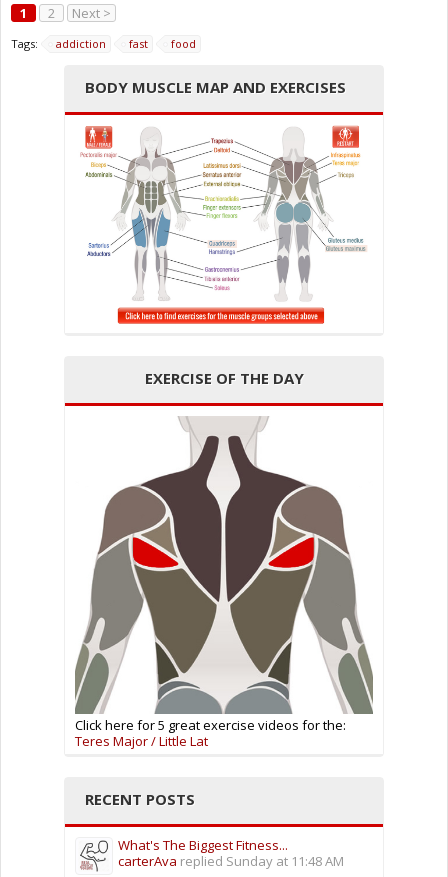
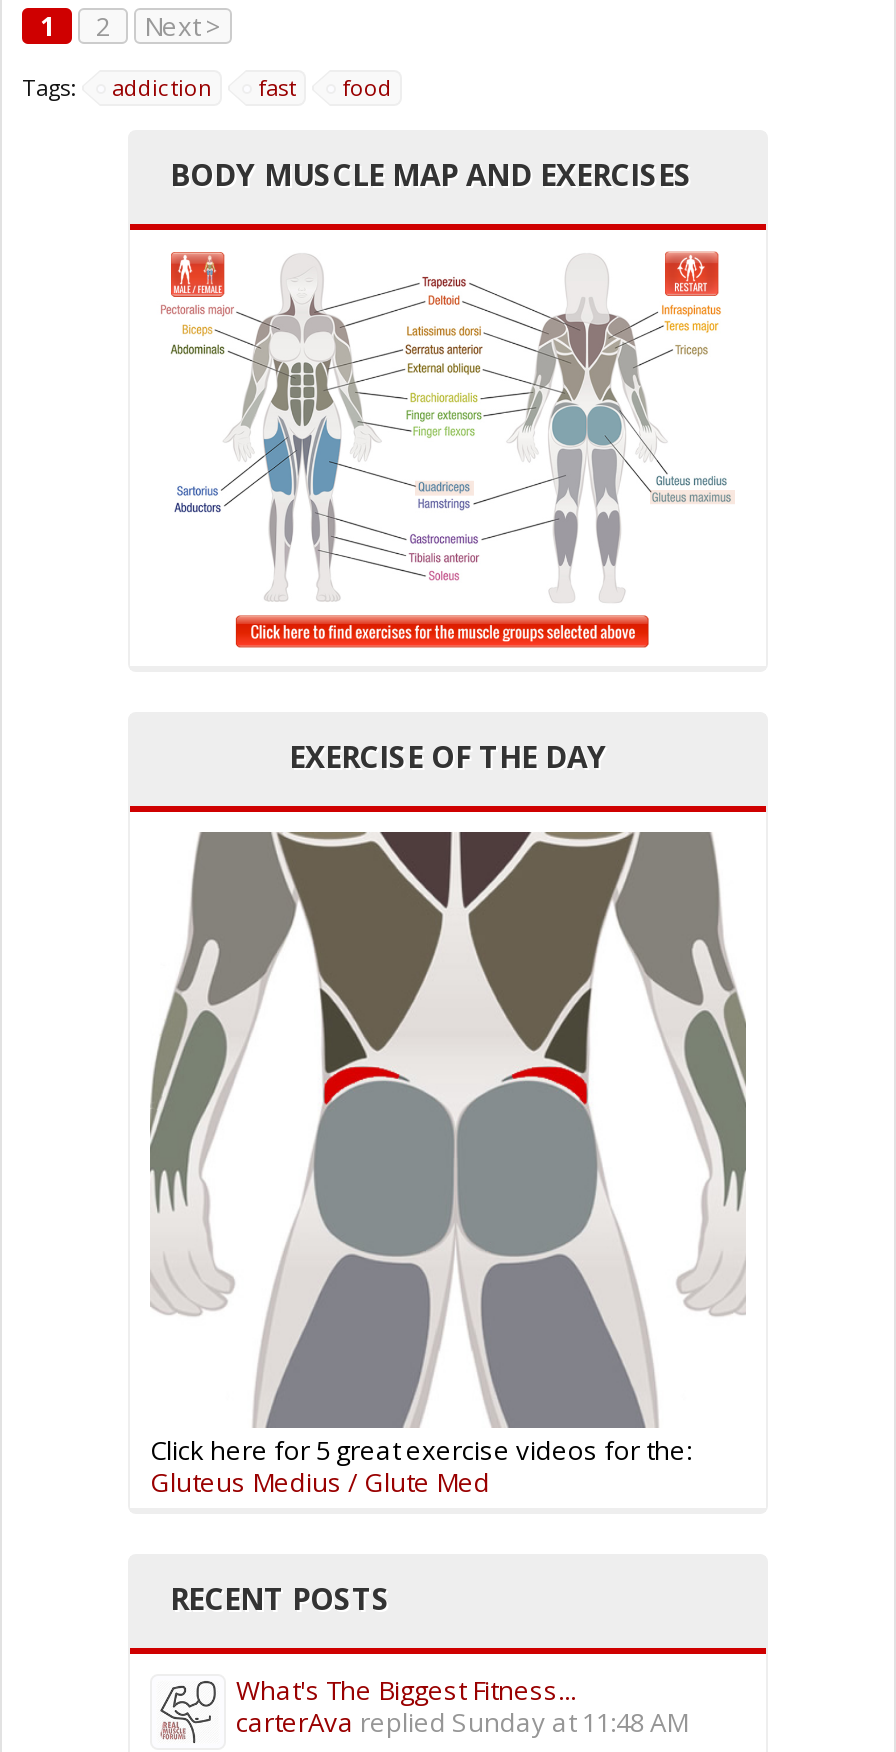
[74,416,374,750] [image] | Teres Major / Little Lat -> [148,830,748,1499] [image] | Gluteus Medius / Glute Med

